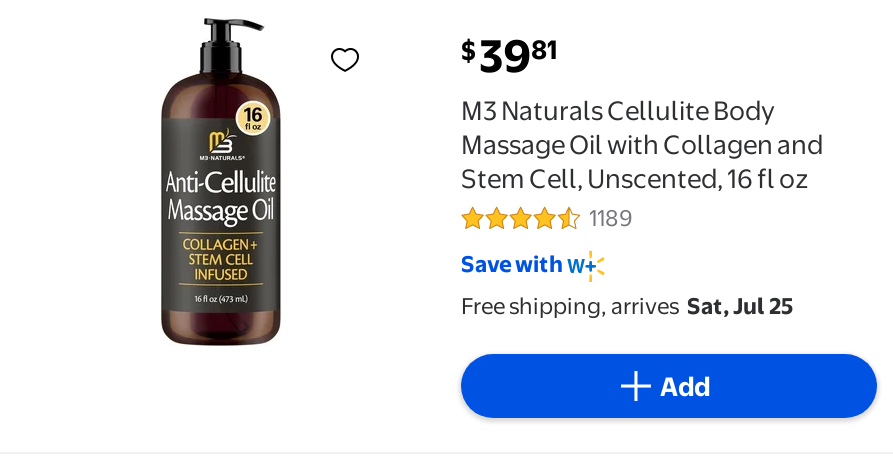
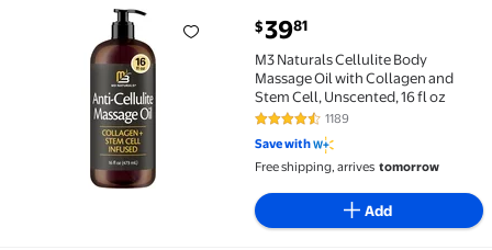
[461,291,793,319] Free shipping, arrives Sat, Jul 25 -> [255,159,439,174] Free shipping, arrives tomorrow

